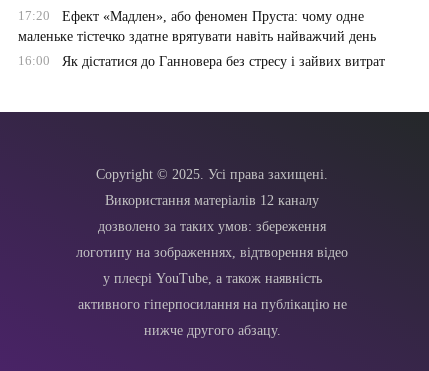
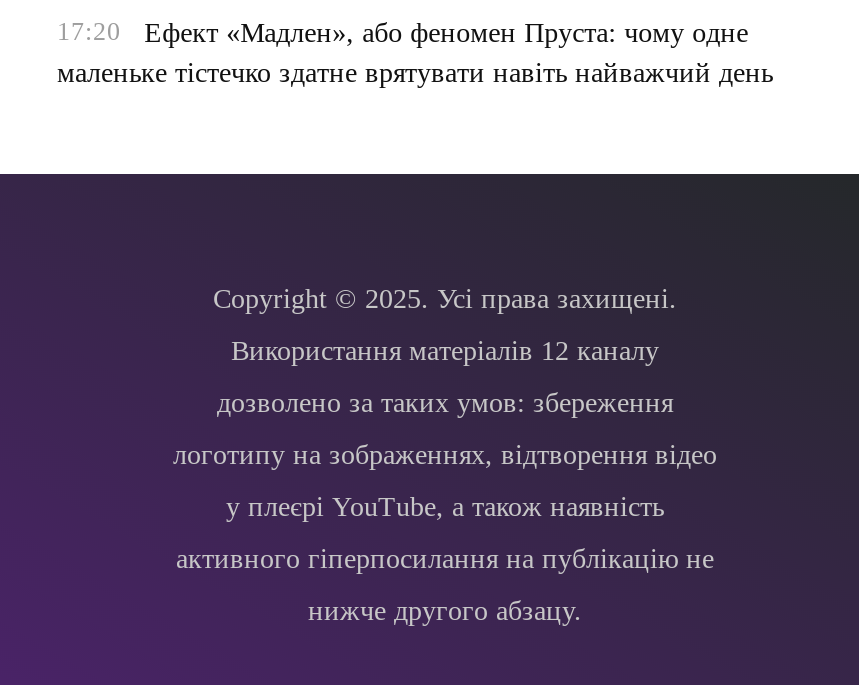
[18,53,385,69] 16:00 | Як дістатися до Ганновера без стресу і зайвих витрат -> none

